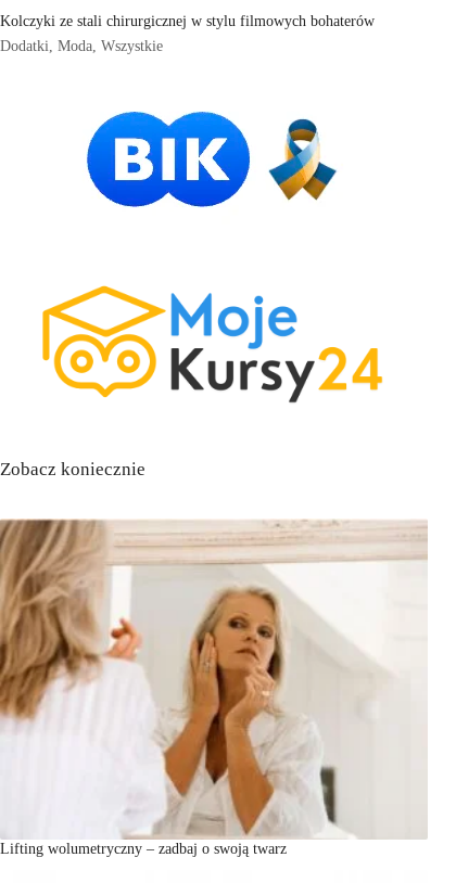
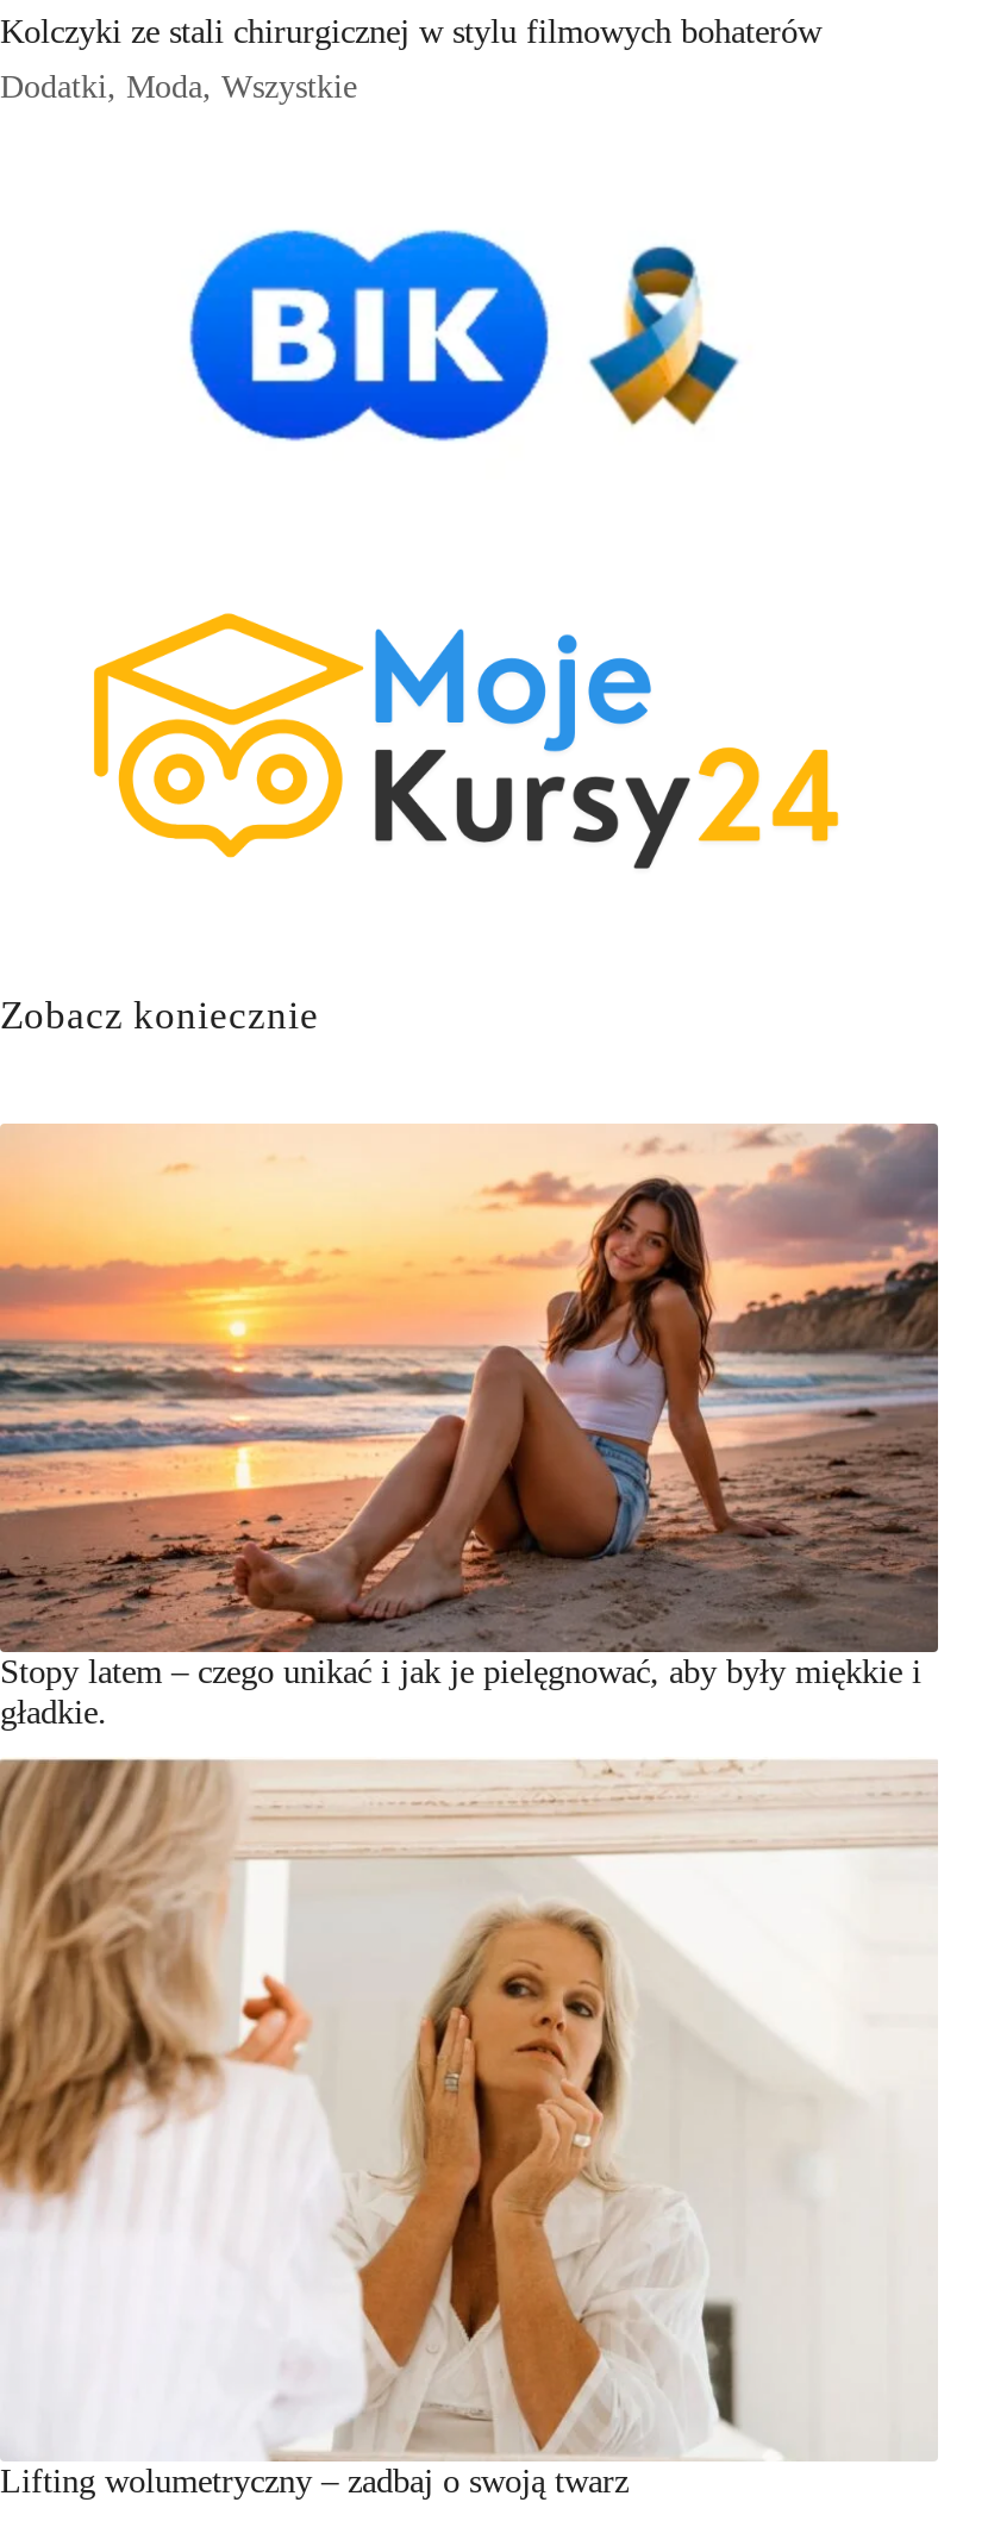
none -> [0,1124,940,1730] [image] | Stopy latem – czego unikać i jak je pielęgnować, aby były miękkie i | gładkie.

